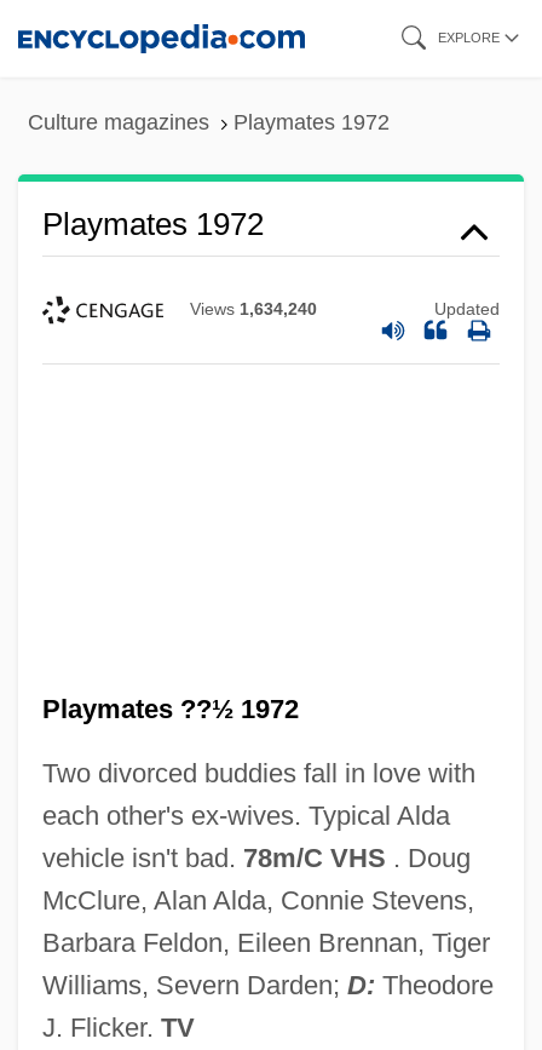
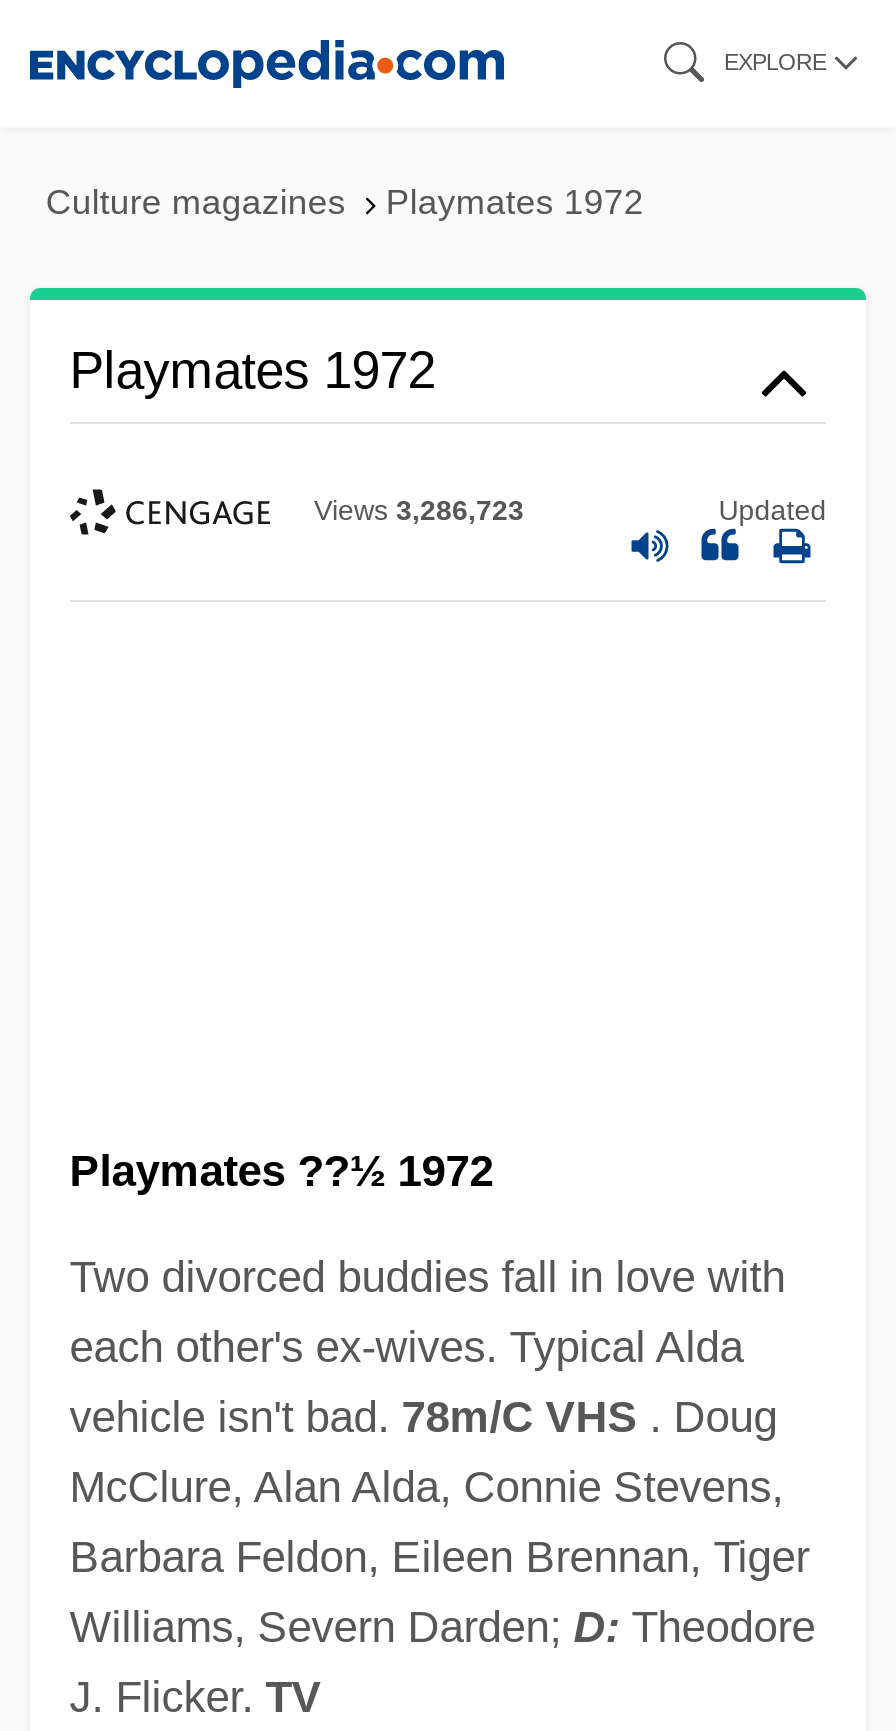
[190,300,317,319] Views 1,634,240 -> [314,495,524,527] Views 3,286,723

